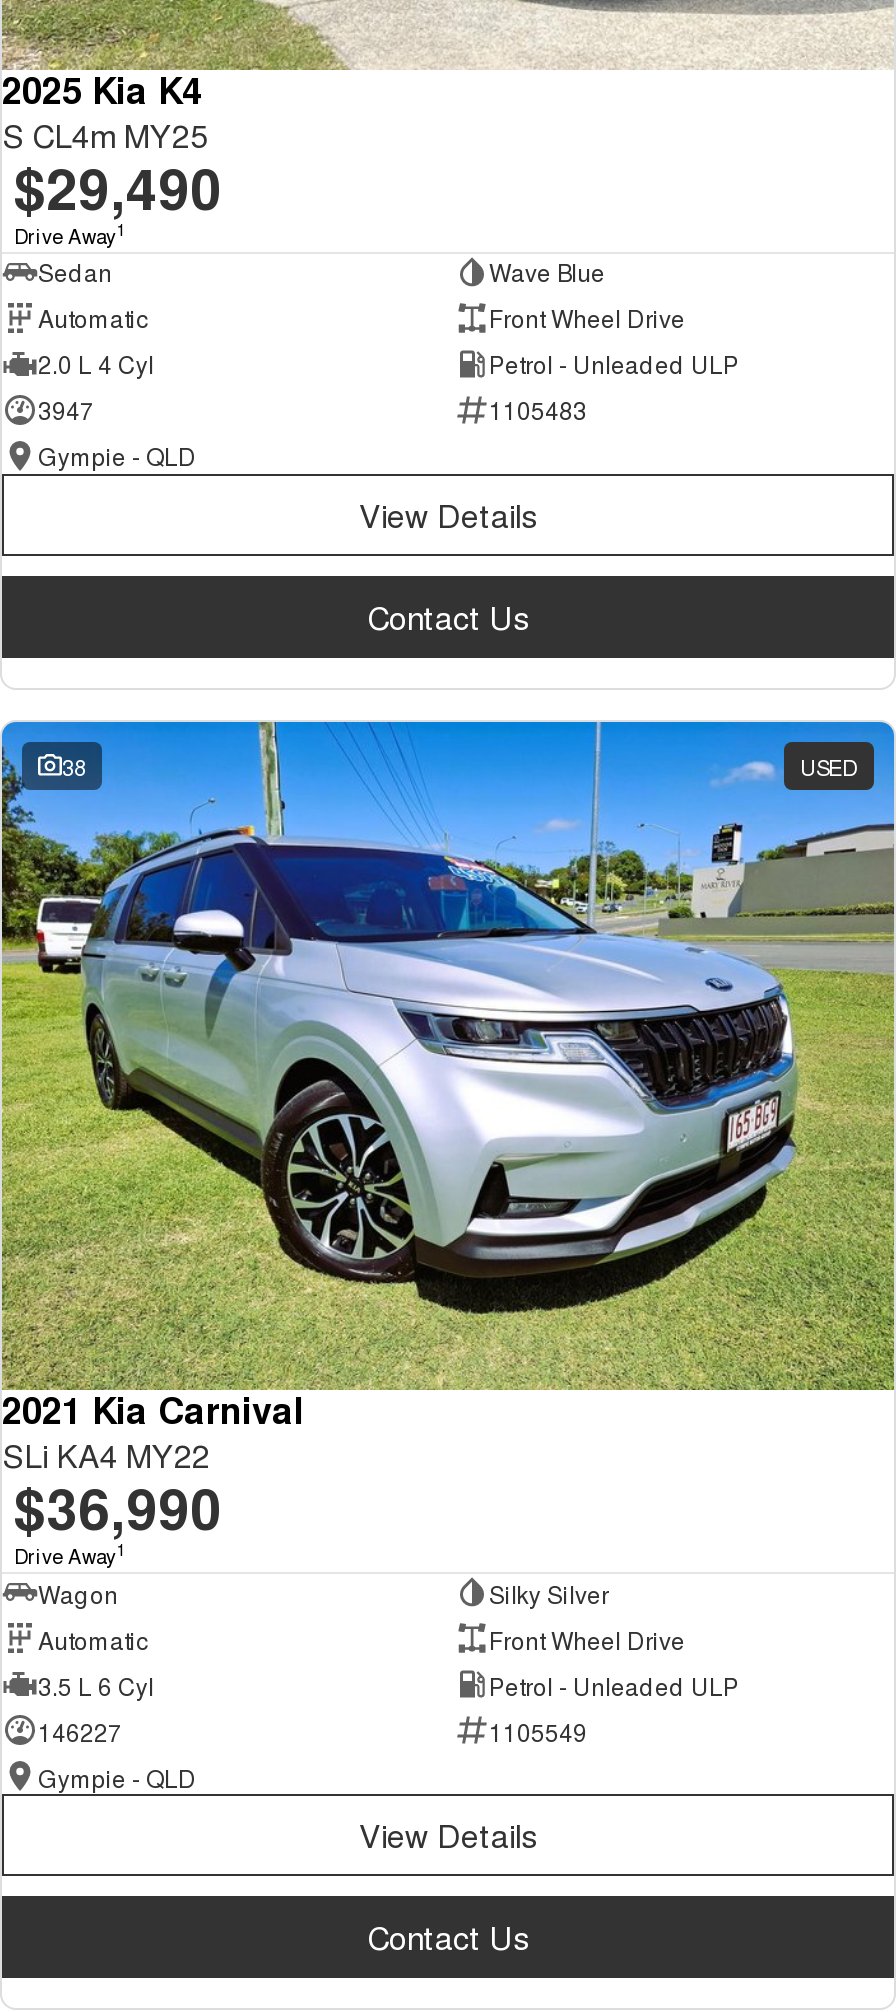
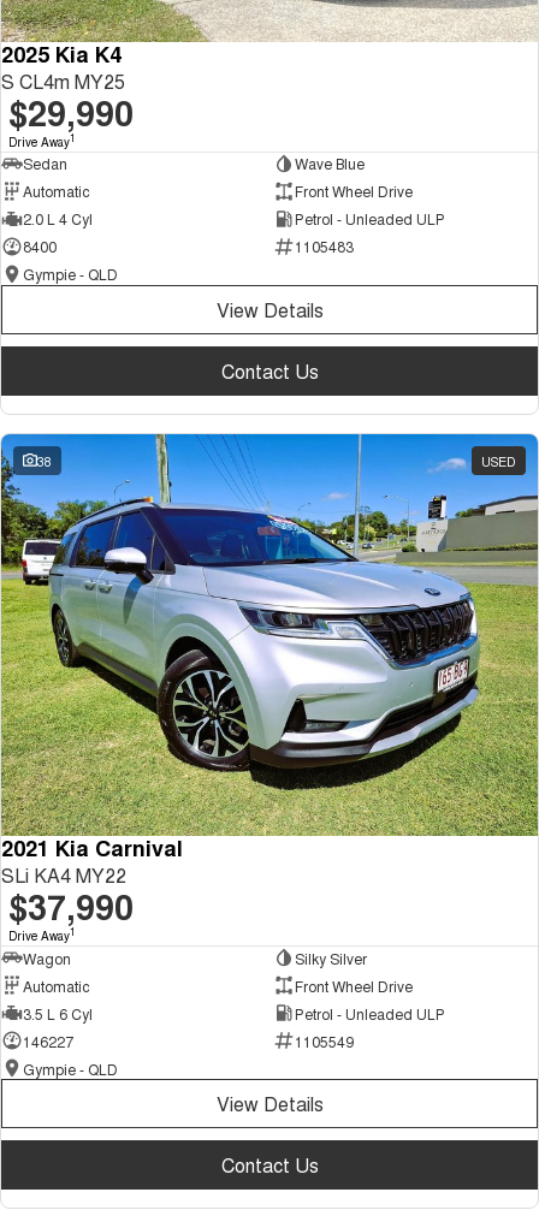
[14,146,222,228] $29,490 -> [8,88,134,137] $29,990
[38,393,94,427] 3947 -> [23,236,57,257] 8400
[14,1467,222,1549] $36,990 -> [8,882,134,931] $37,990

